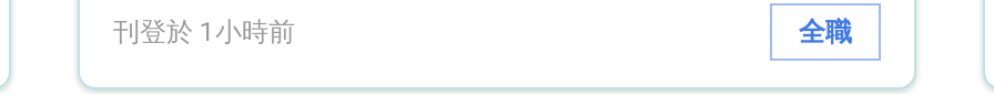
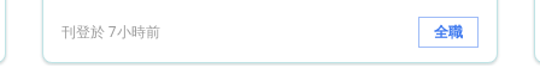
[113,15,295,46] 刊登於 1小時前 -> [61,23,160,40] 刊登於 7小時前

